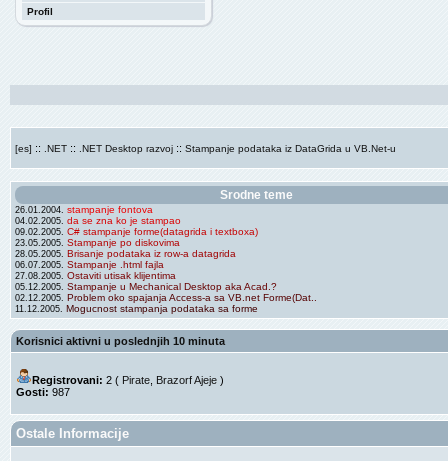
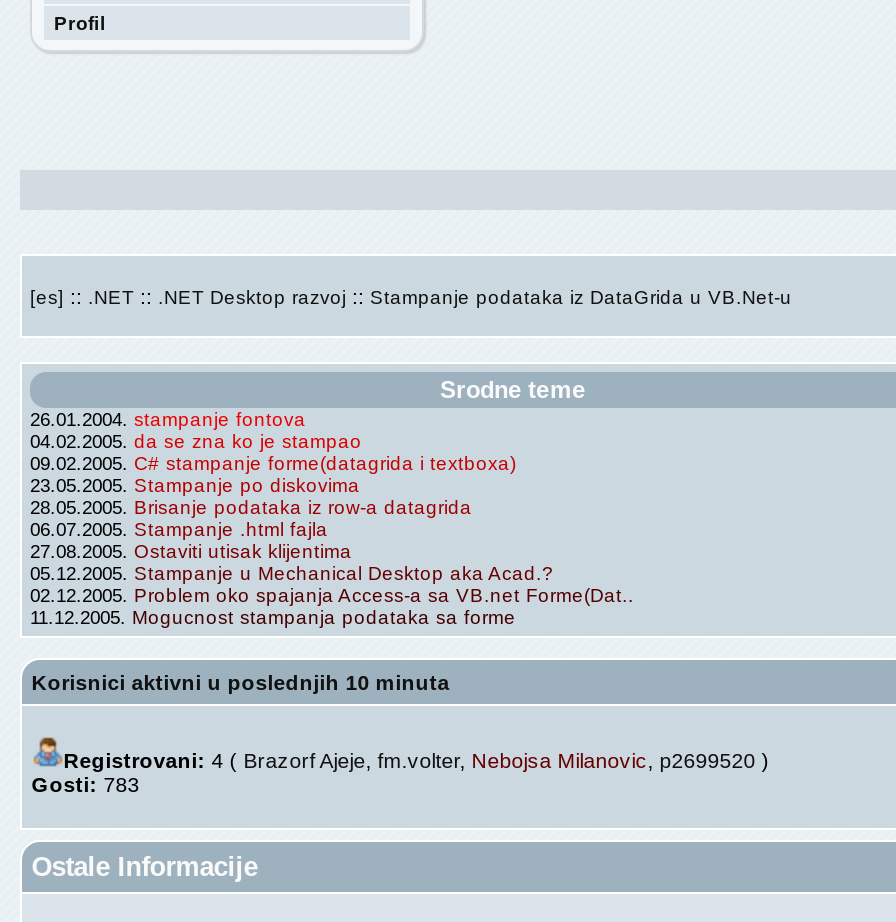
[16,374,224,398] Registrovani: 2 (Pirate, Brazorf Ajeje) | Gosti:987 -> [32,749,770,797] Registrovani: 4 (Brazorf Ajeje, fm.volter, Nebojsa Milanovic, p2699520) | Gosti:783

